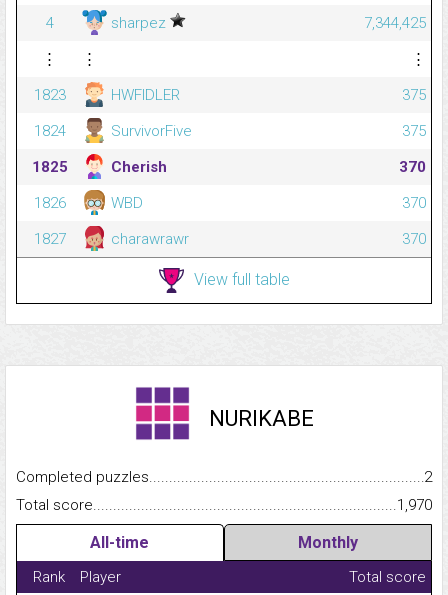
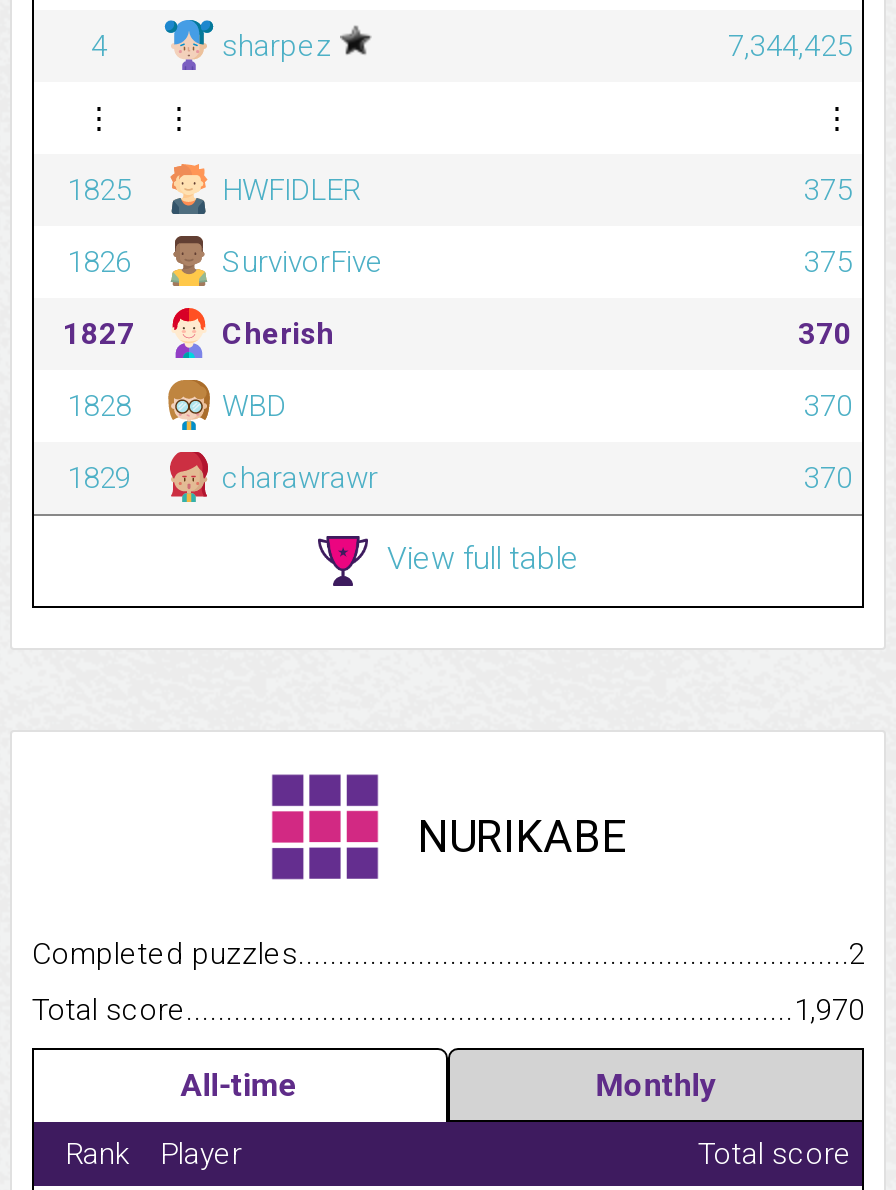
[33,86,65,104] 1823 -> [67,172,131,208] 1825
[33,122,65,140] 1824 -> [67,244,131,280] 1826
[31,158,67,176] 1825 -> [63,316,135,352] 1827
[33,194,65,212] 1826 -> [67,388,131,424] 1828
[33,230,65,248] 1827 -> [67,460,131,496] 1829

